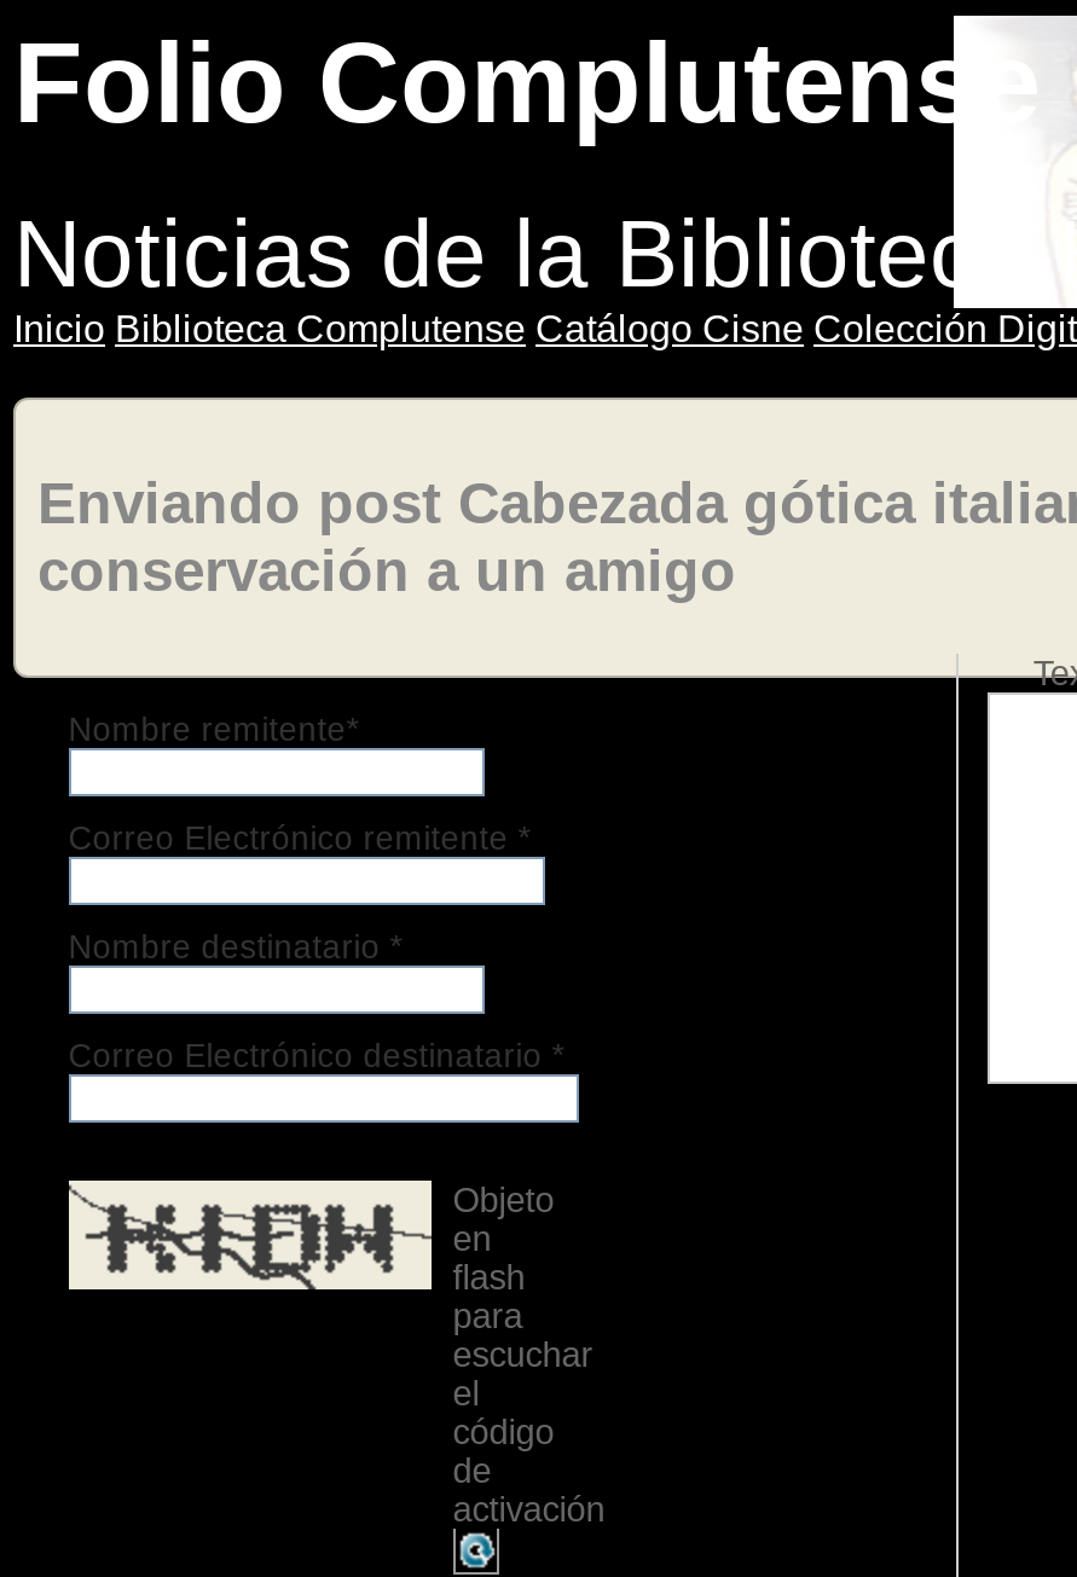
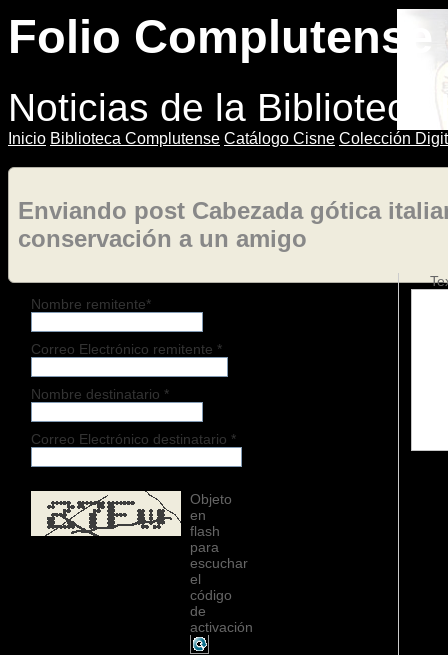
[69,1185,432,1289] [image] -> [33,491,181,536] [image]

